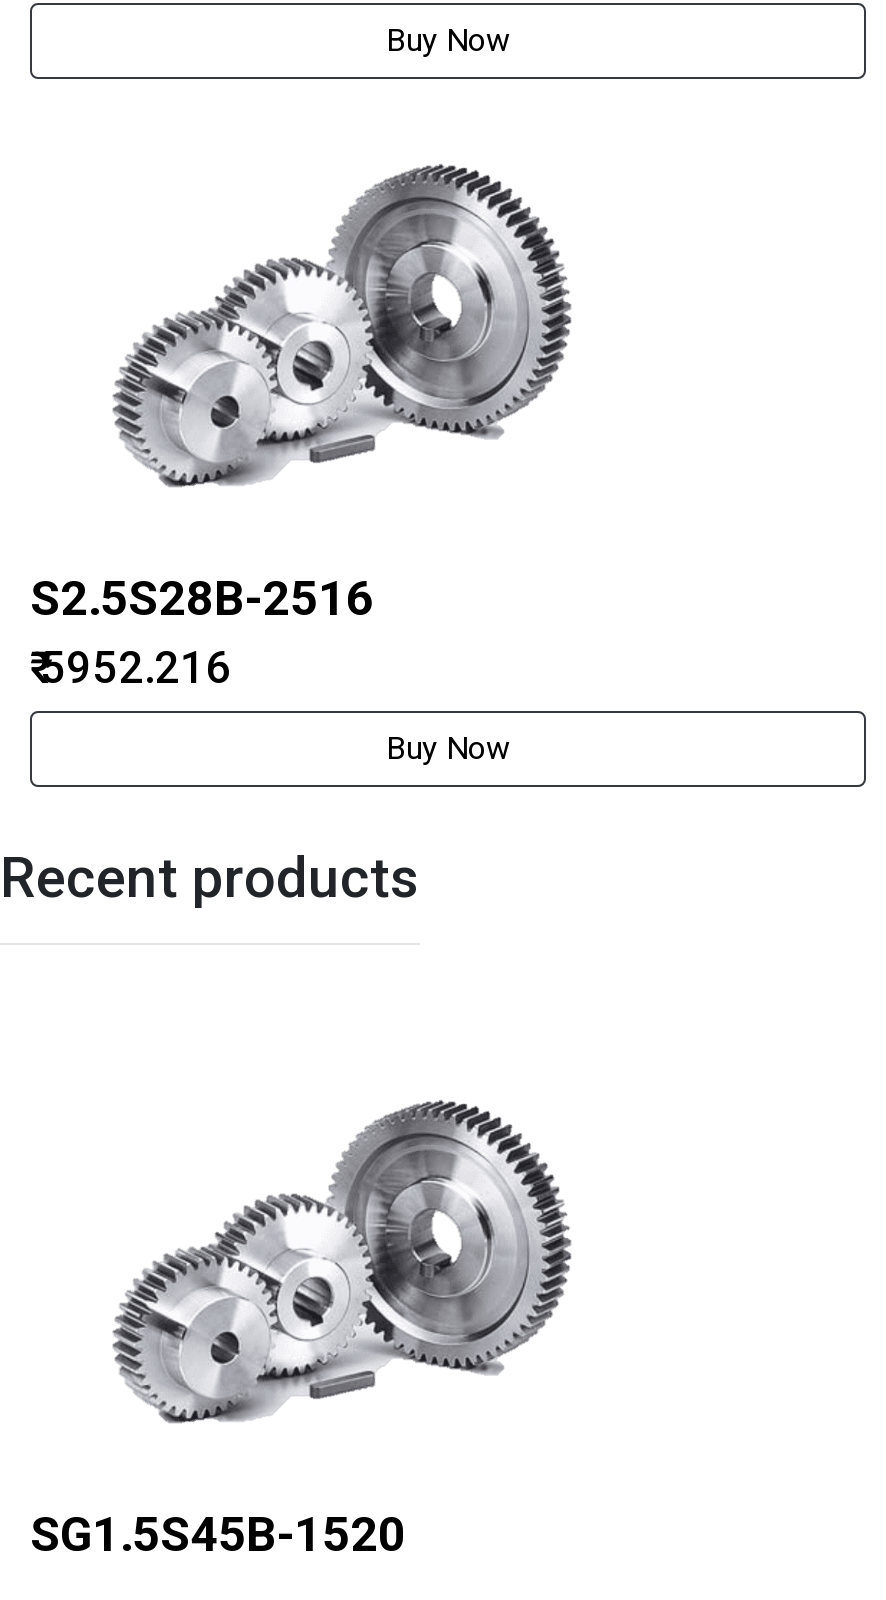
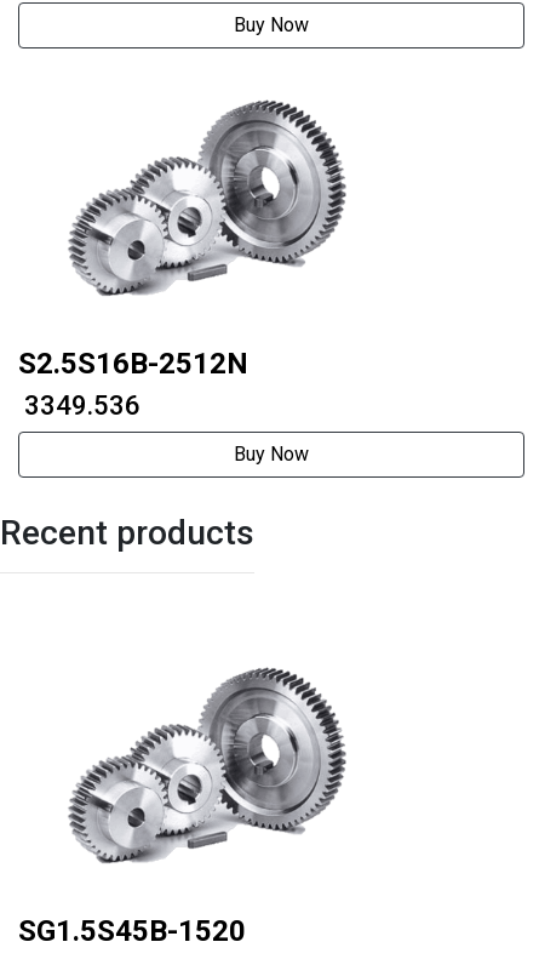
[30,571,374,693] S2.5S28B-2516 | ₹ 5952.216 -> [18,347,248,421] S2.5S16B-2512N | ₹ 3349.536

